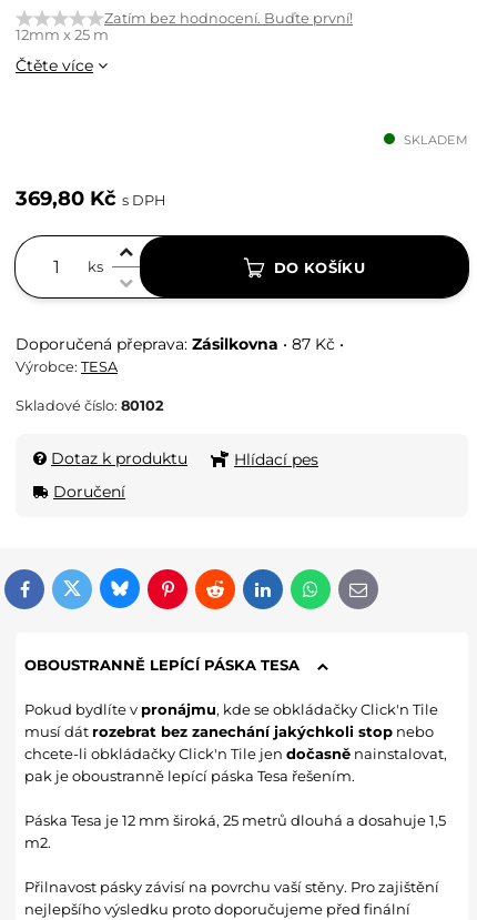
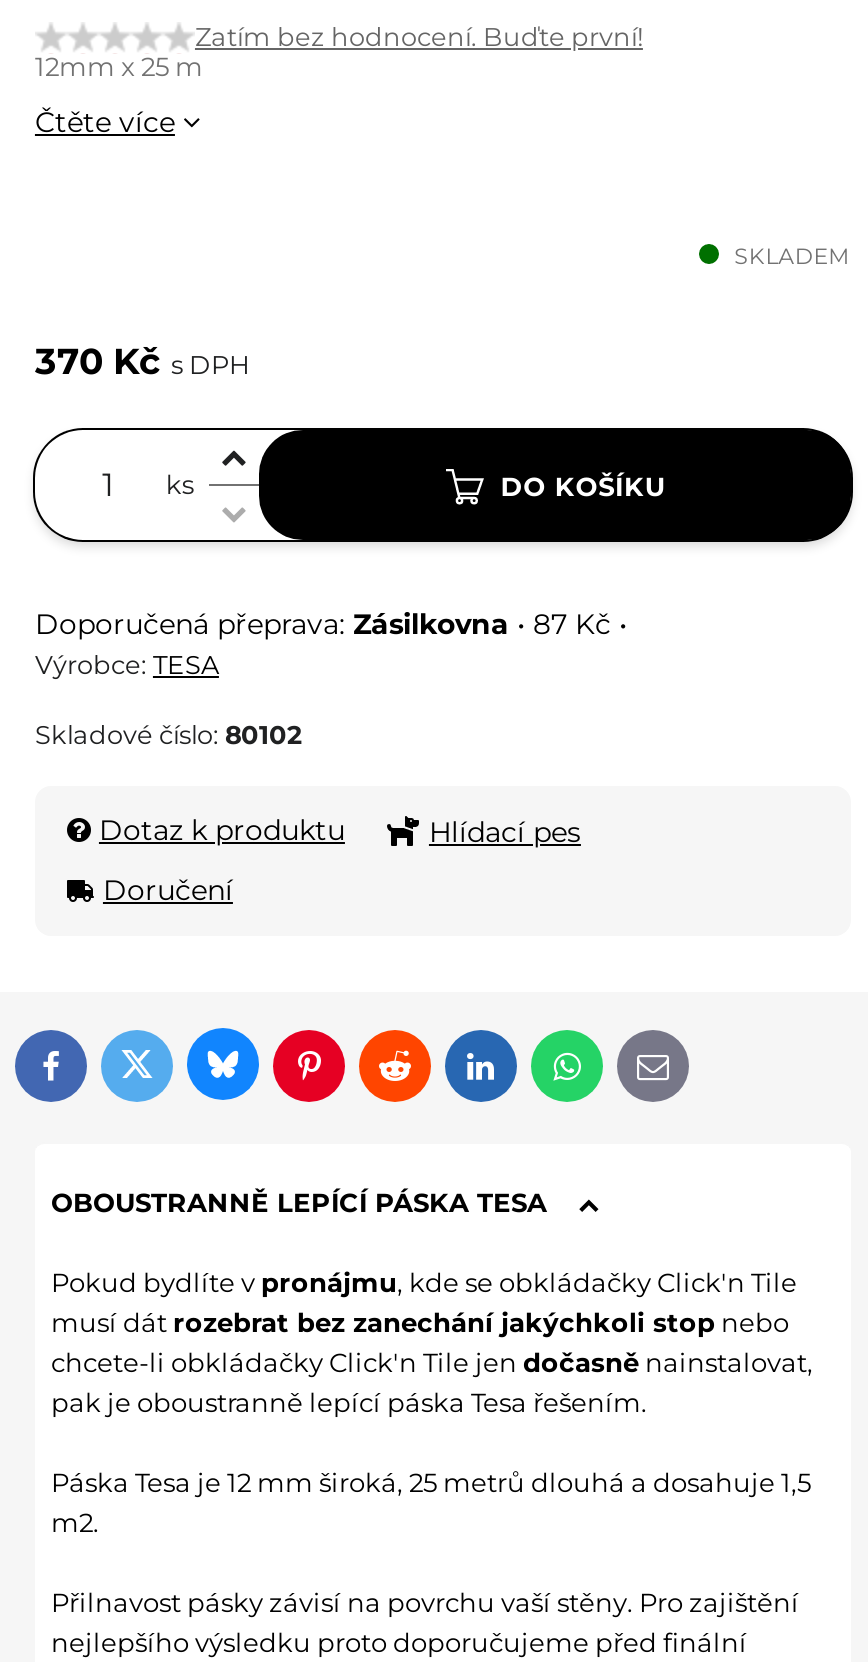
[16,186,165,211] 369,80 Kč s DPH -> [35,340,249,384] 370 Kč s DPH

